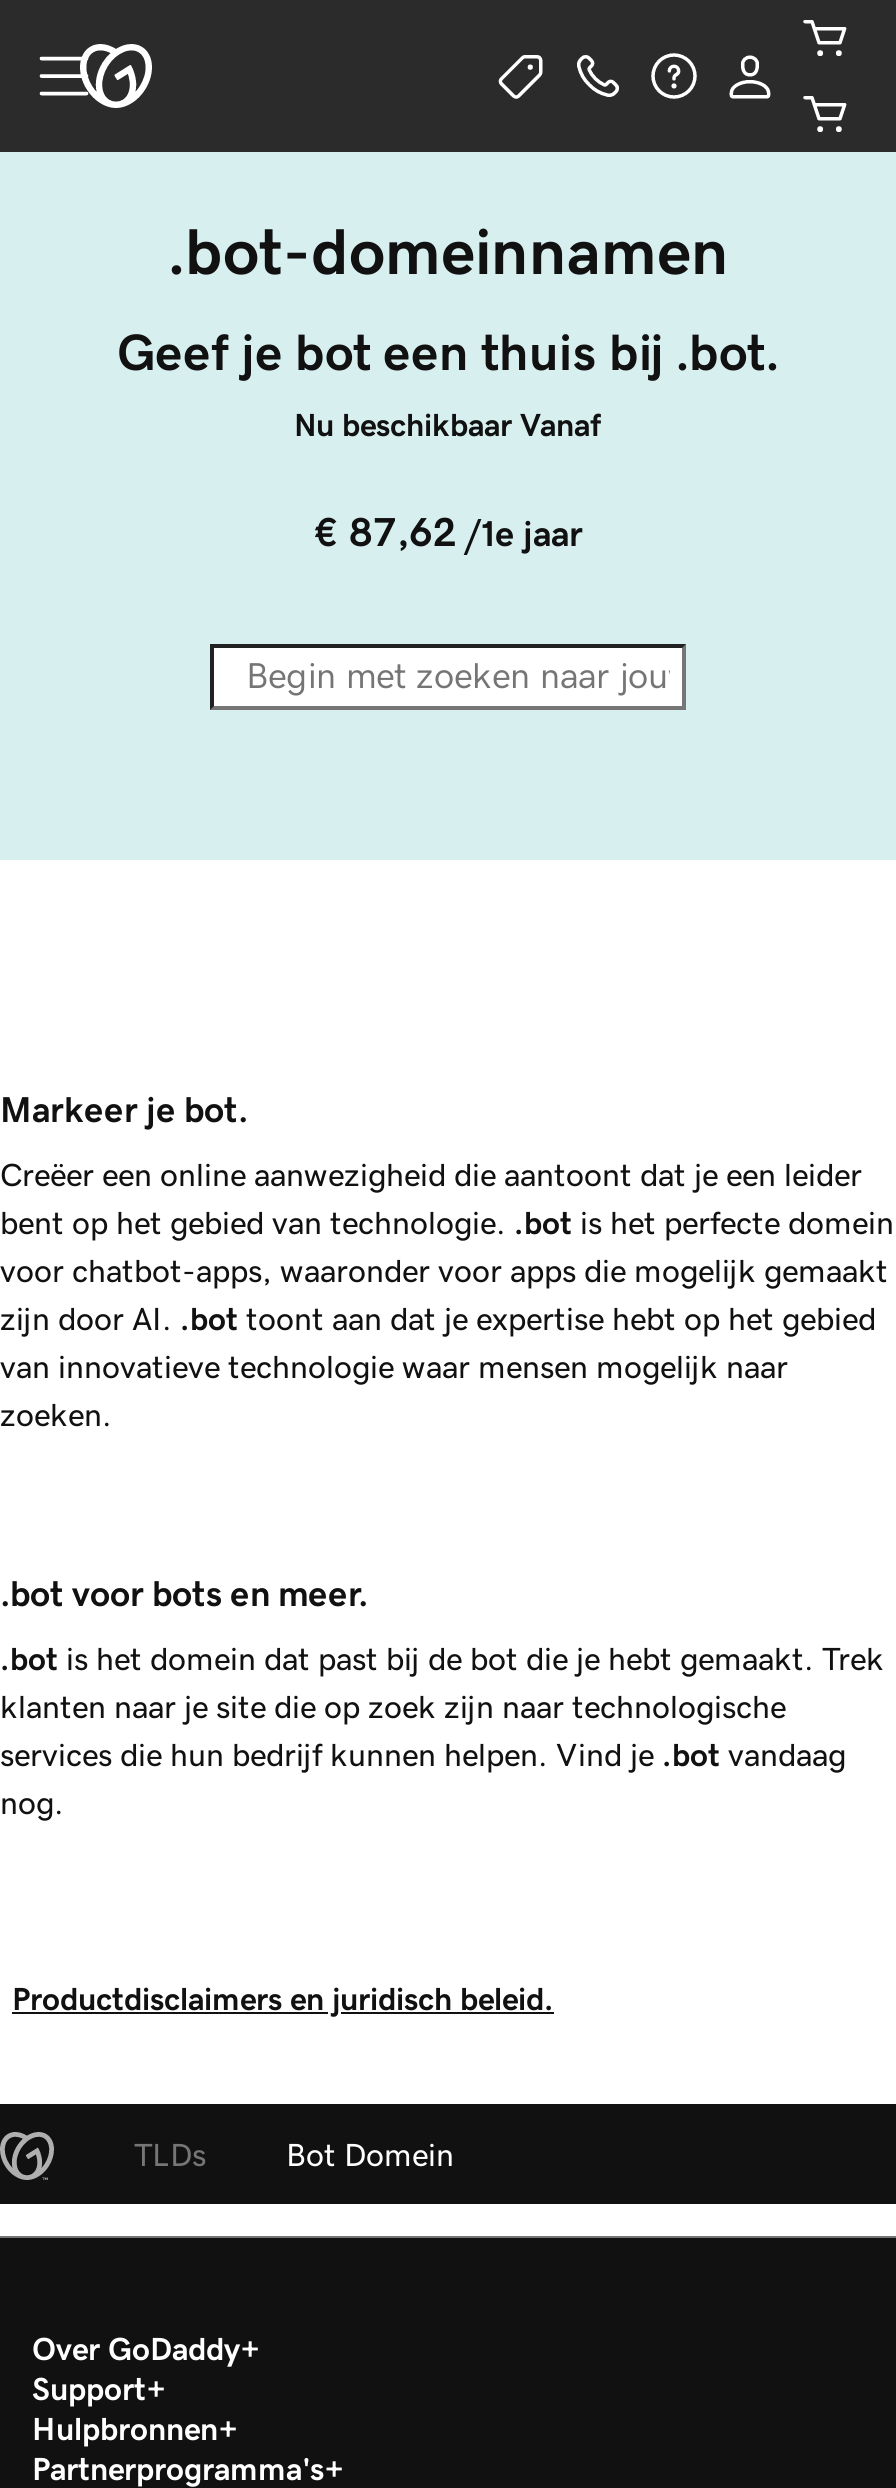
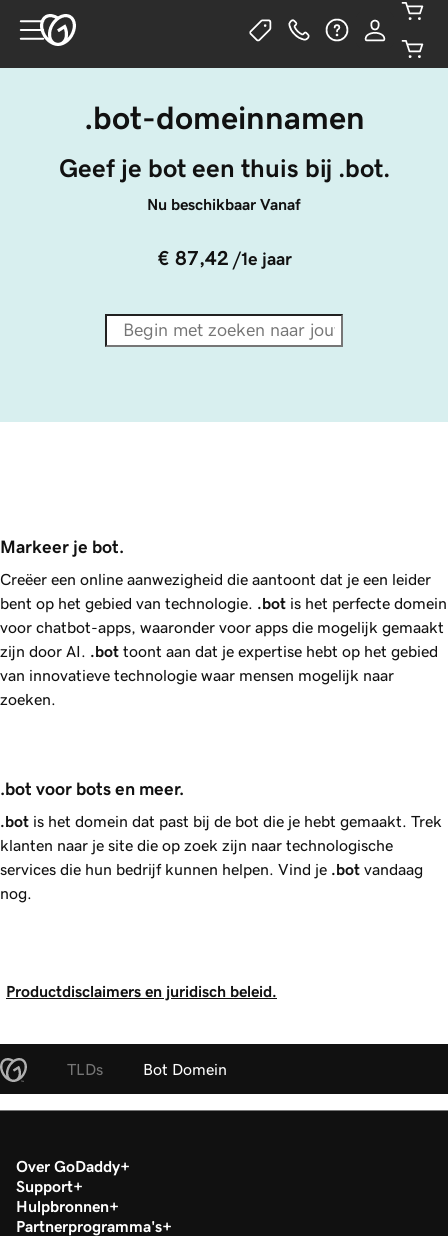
[313,512,583,552] € 87,62 /1e jaar -> [156,248,291,268] € 87,42 /1e jaar

